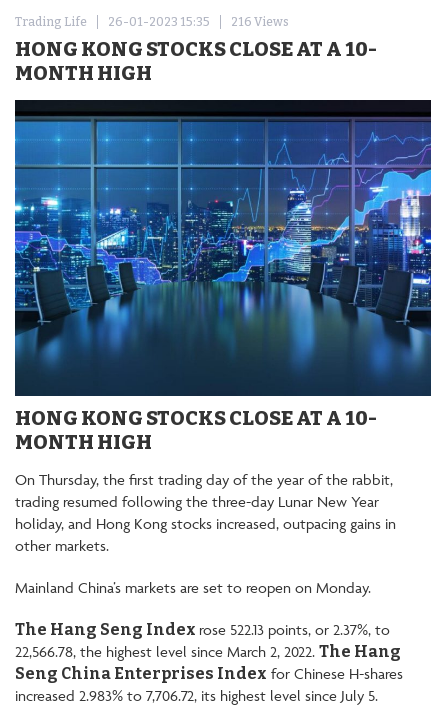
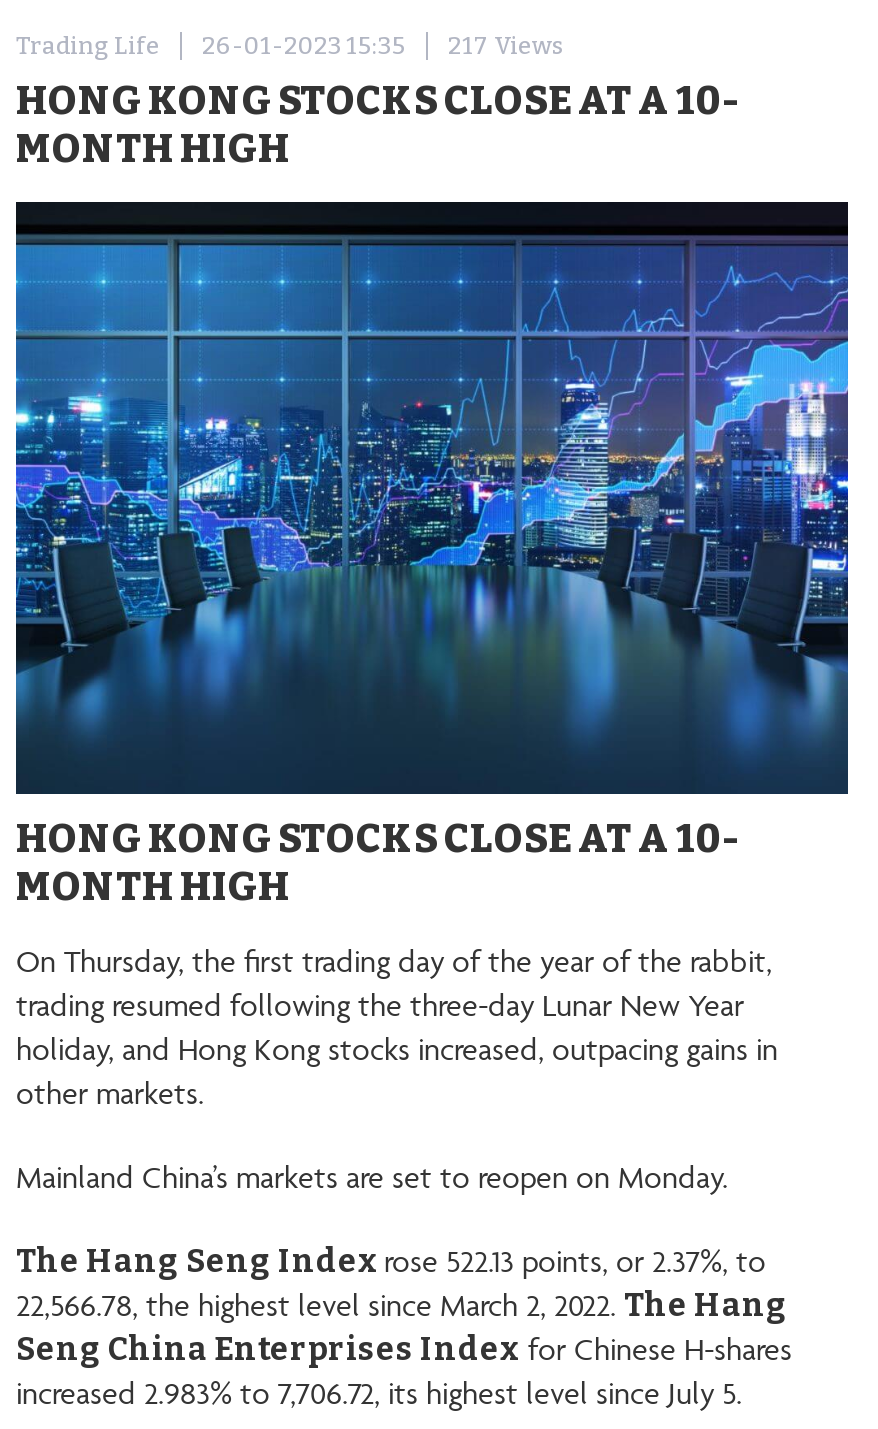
[15,15,289,29] Trading Life 26-01-2023 15:35 216 Views -> [16,32,564,60] Trading Life 26-01-2023 15:35 217 Views

